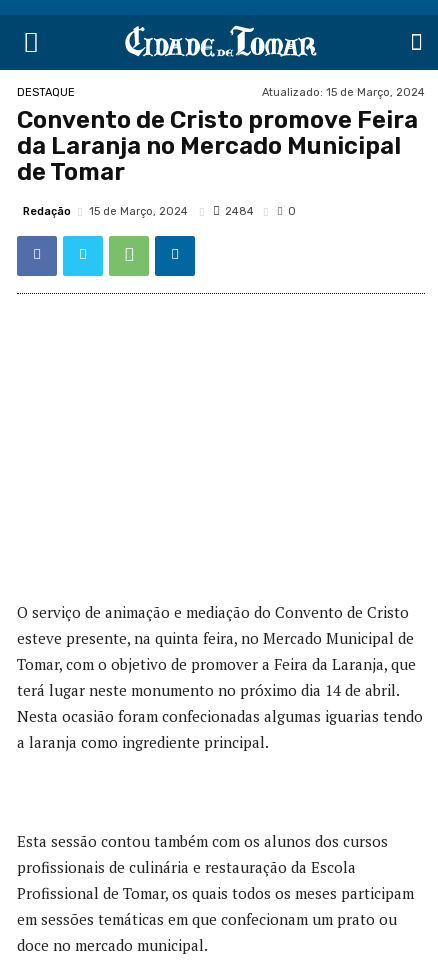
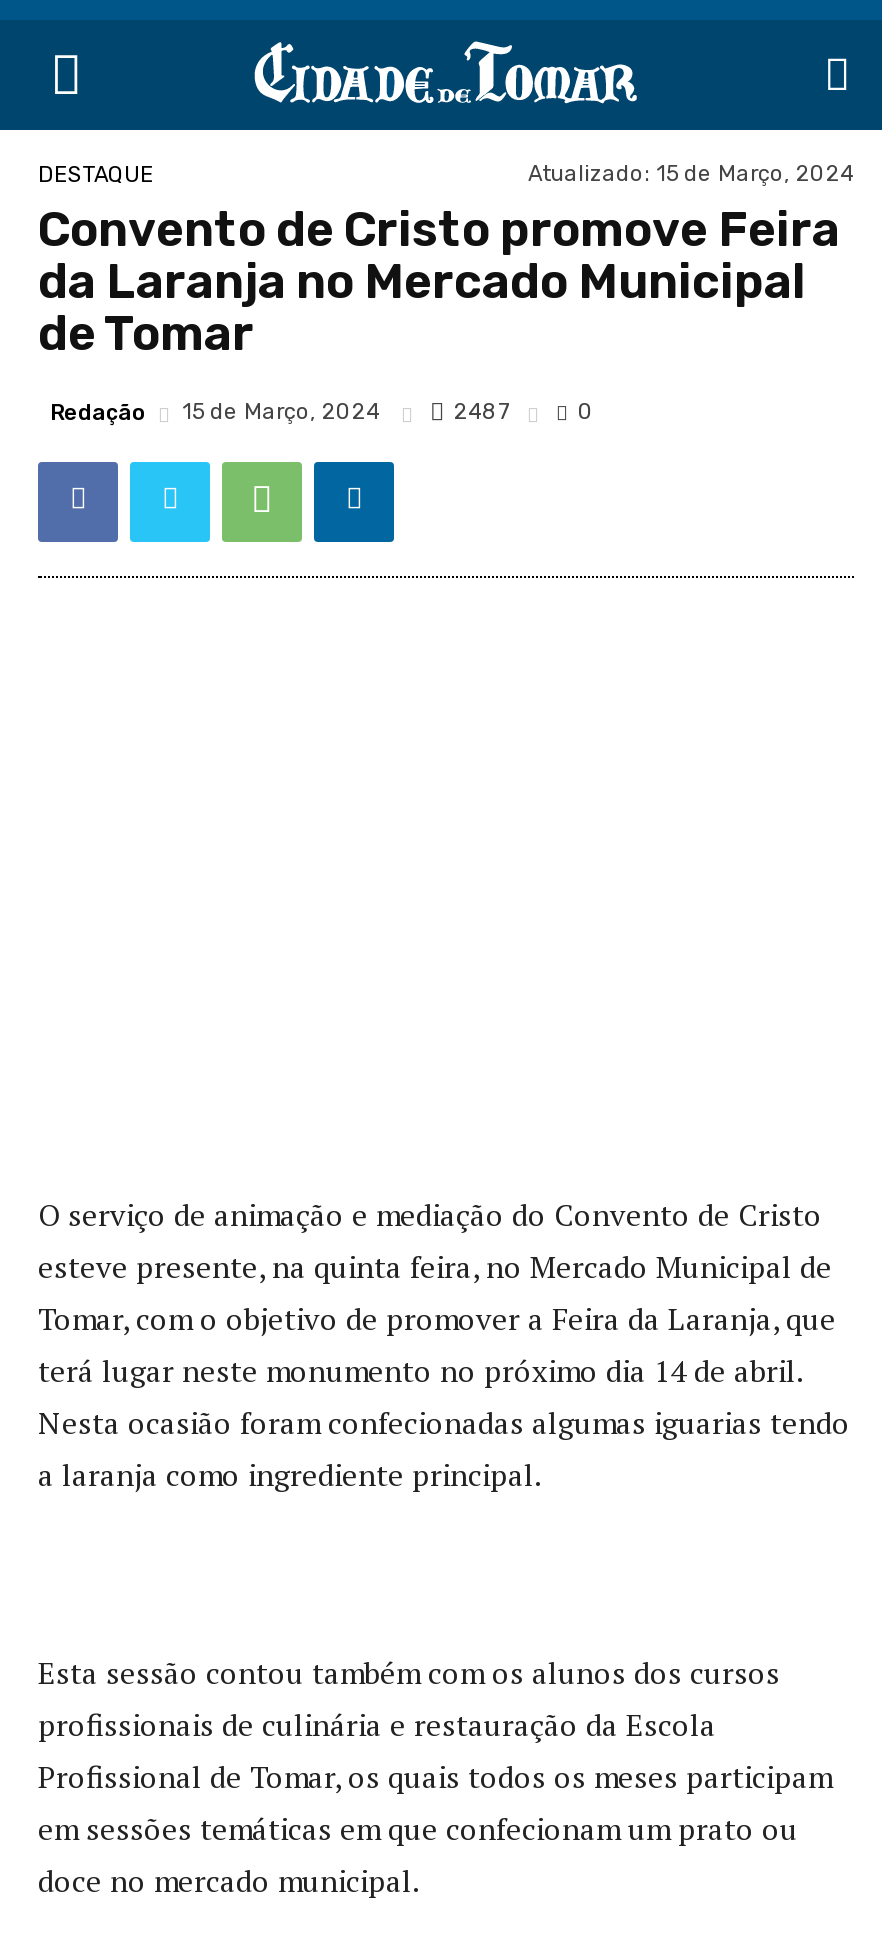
[225,205,254,218] 2484 -> [454,400,510,426] 2487

